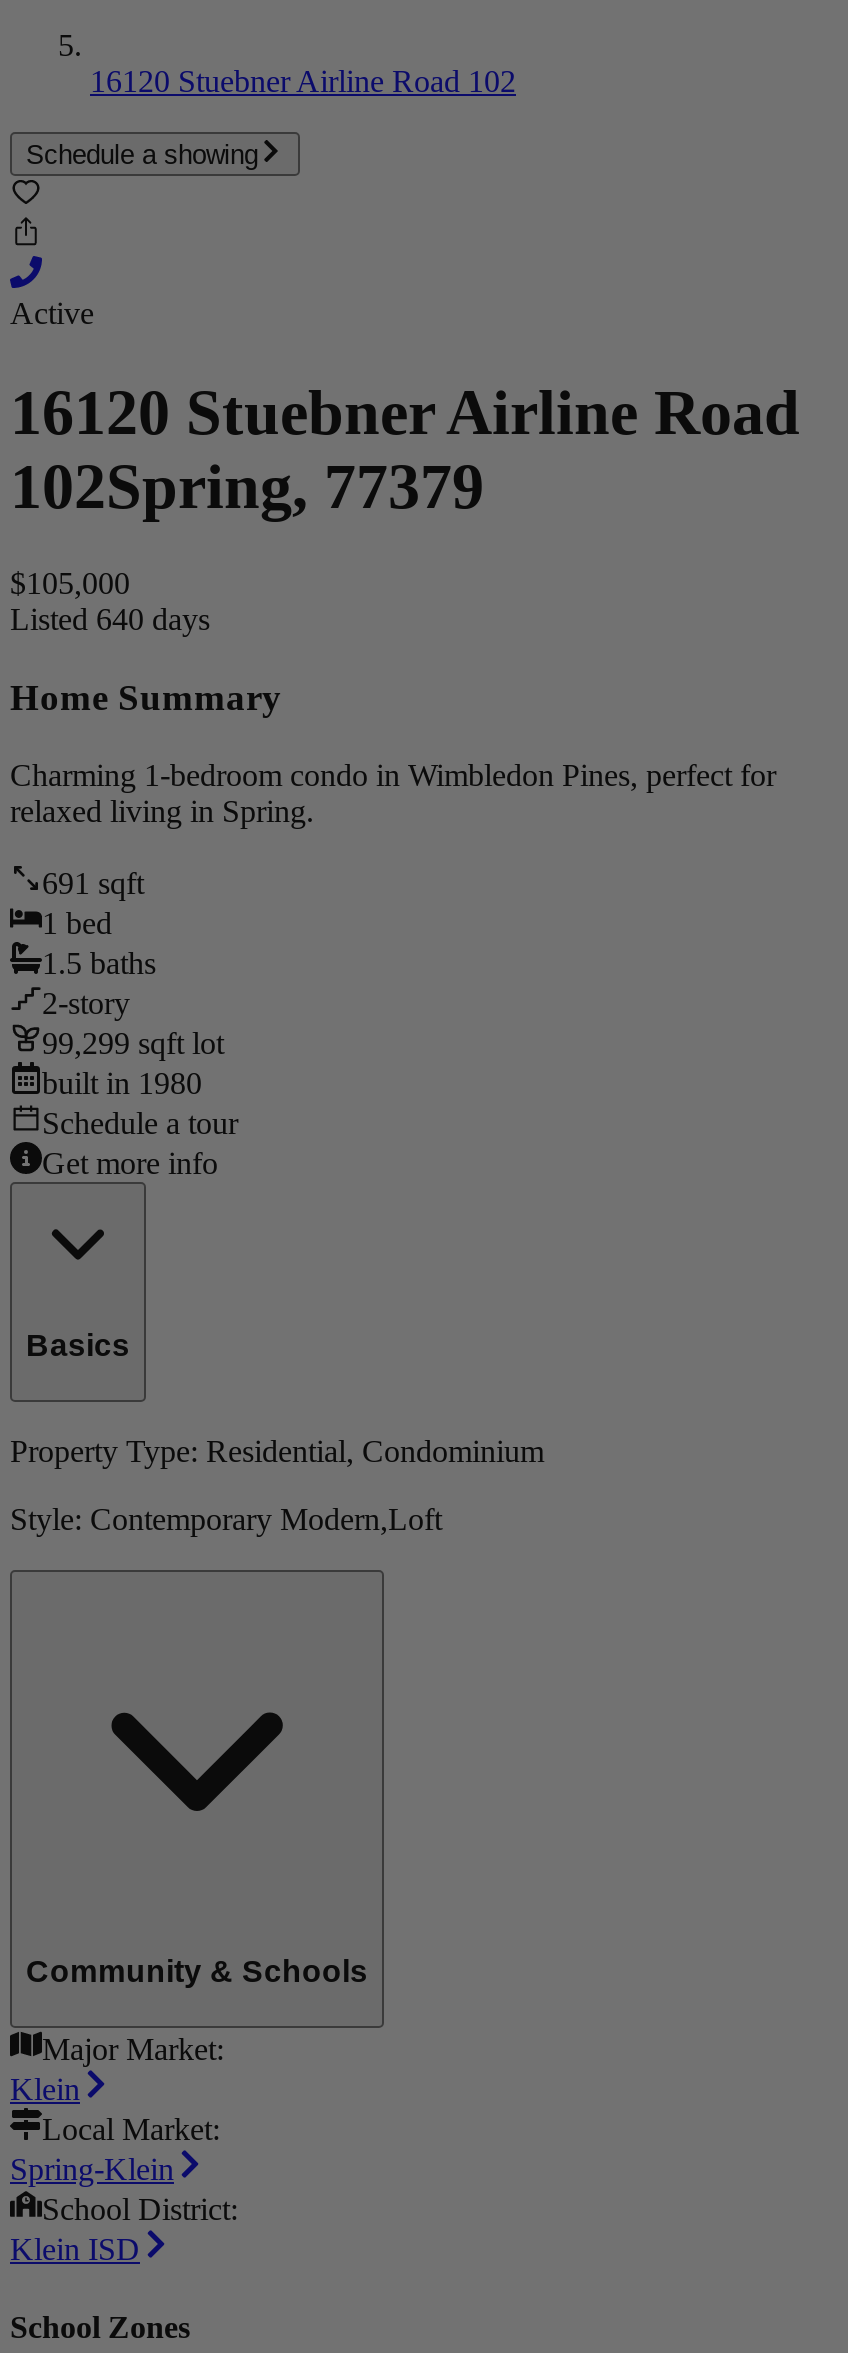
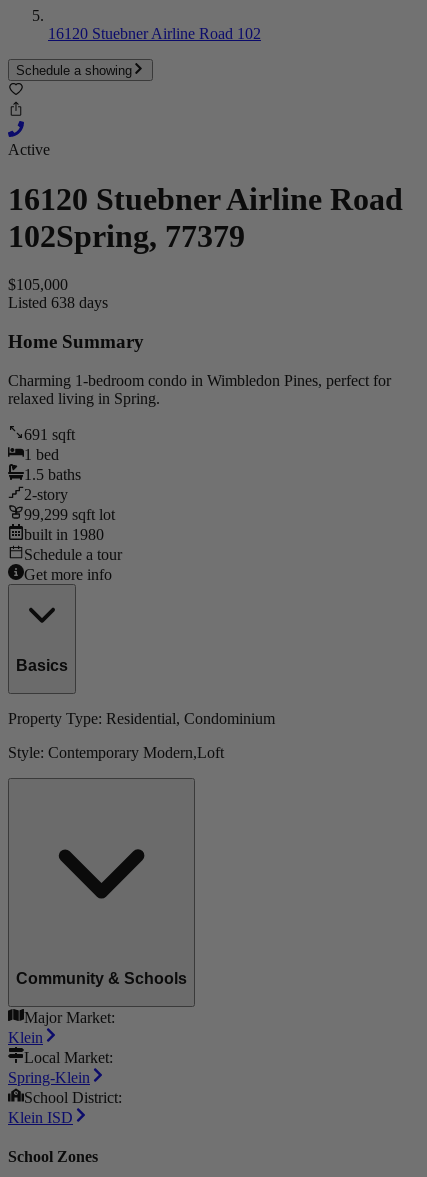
[10,602,210,636] Listed 640 days -> [8,294,108,311] Listed 638 days

